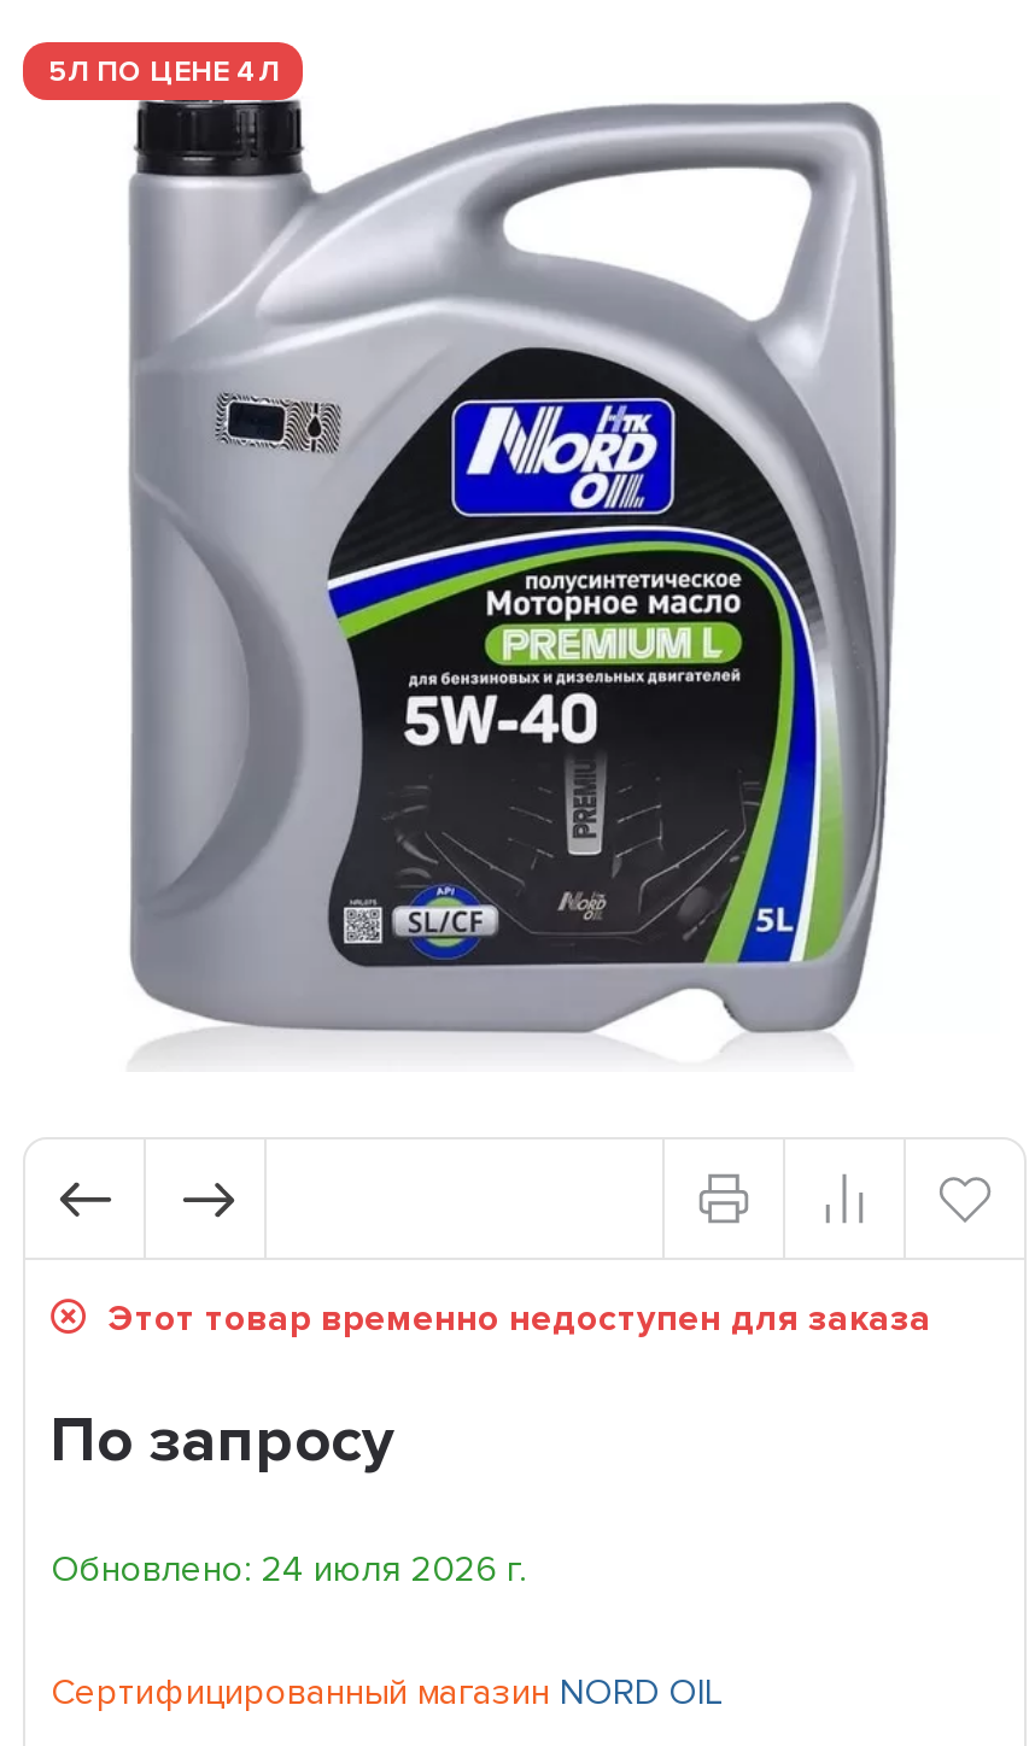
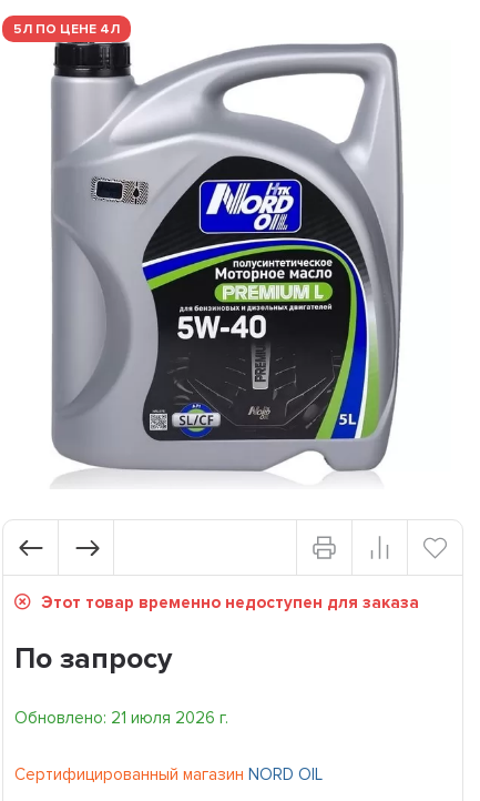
[51,1547,526,1590] Обновлено: 24 июля 2026 г. -> [15,708,229,728] Обновлено: 21 июля 2026 г.

